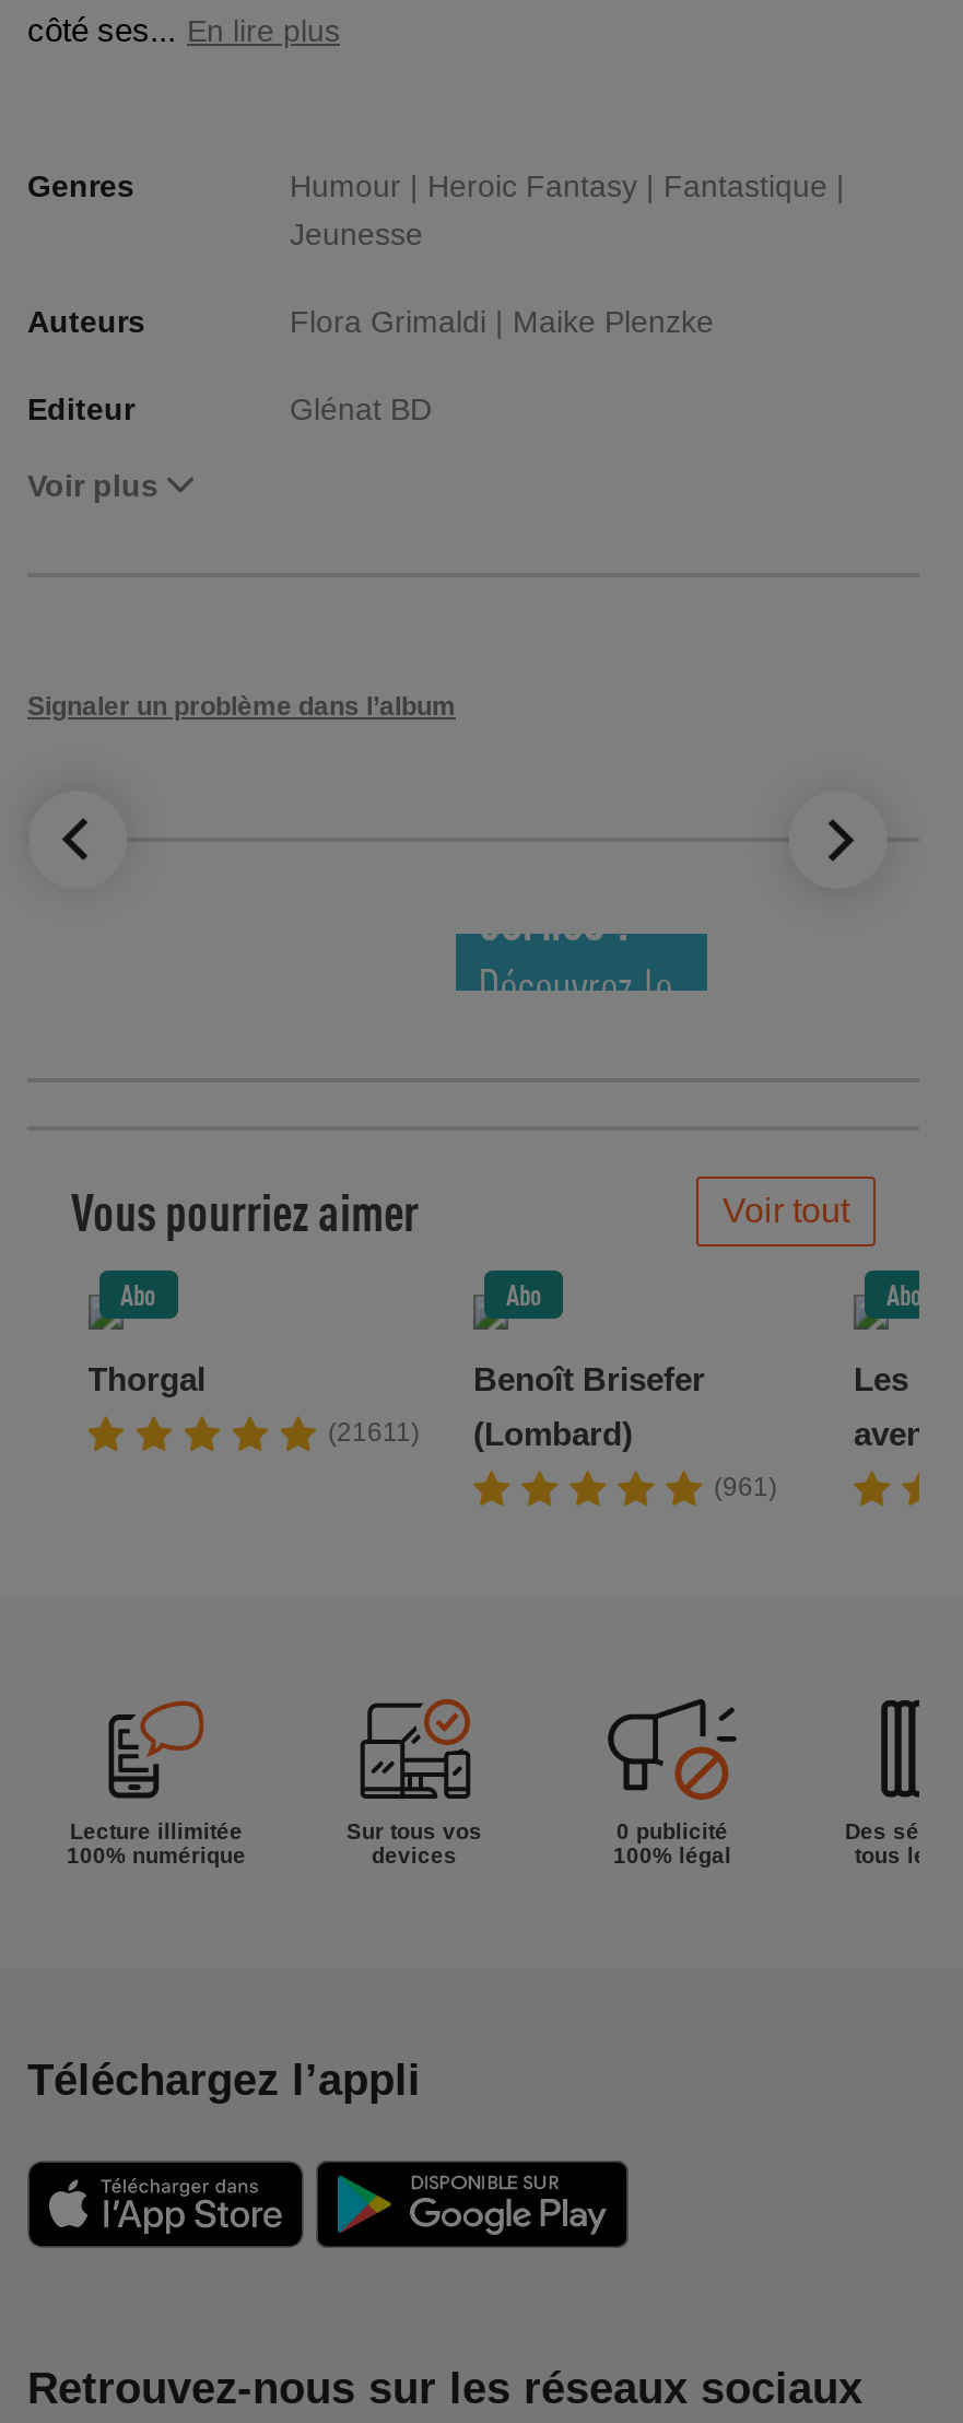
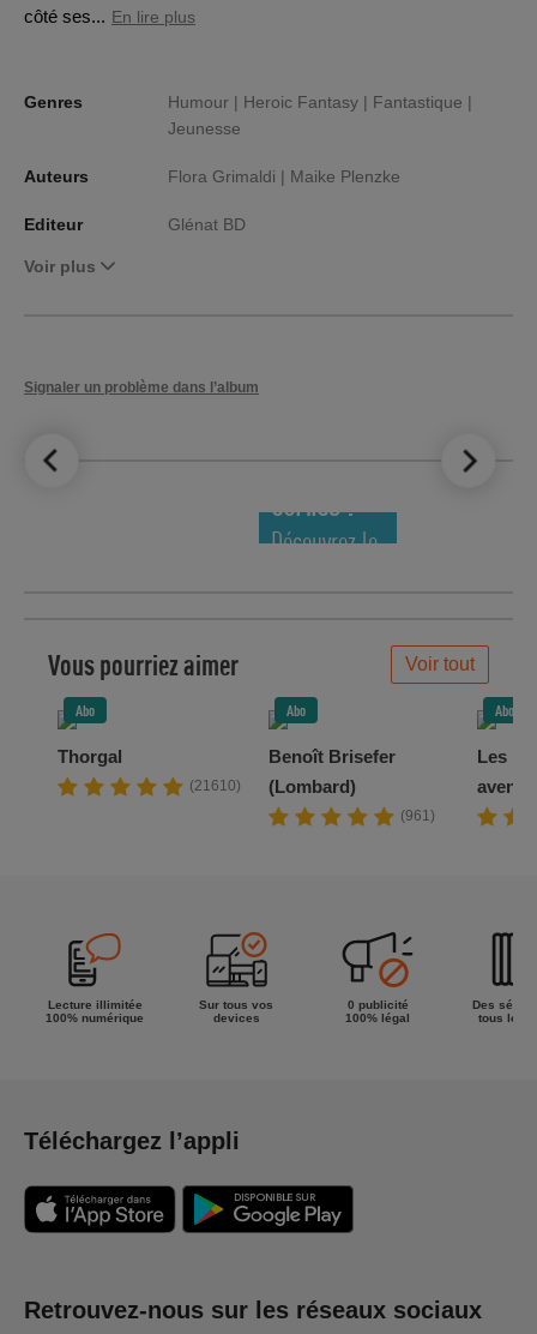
[328,1415,633,1452] (21611) (Lombard) -> [189,776,356,797] (21610) (Lombard)

